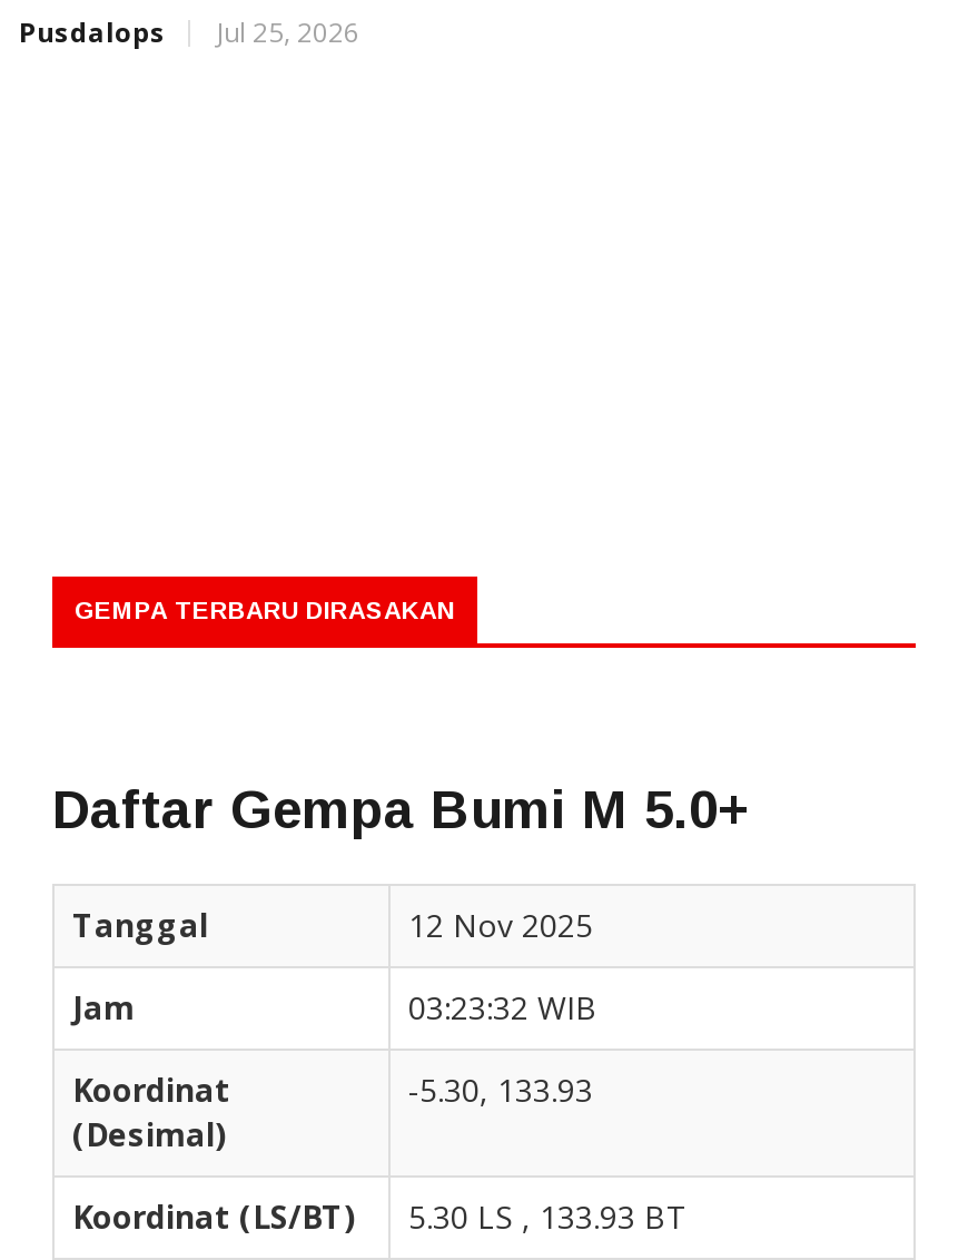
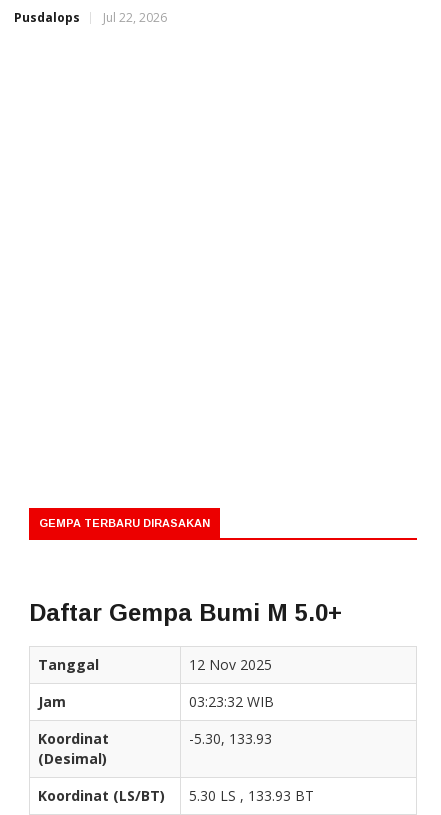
[19,14,359,51] Pusdalops Jul 25, 2026 -> [14,9,167,26] Pusdalops Jul 22, 2026

